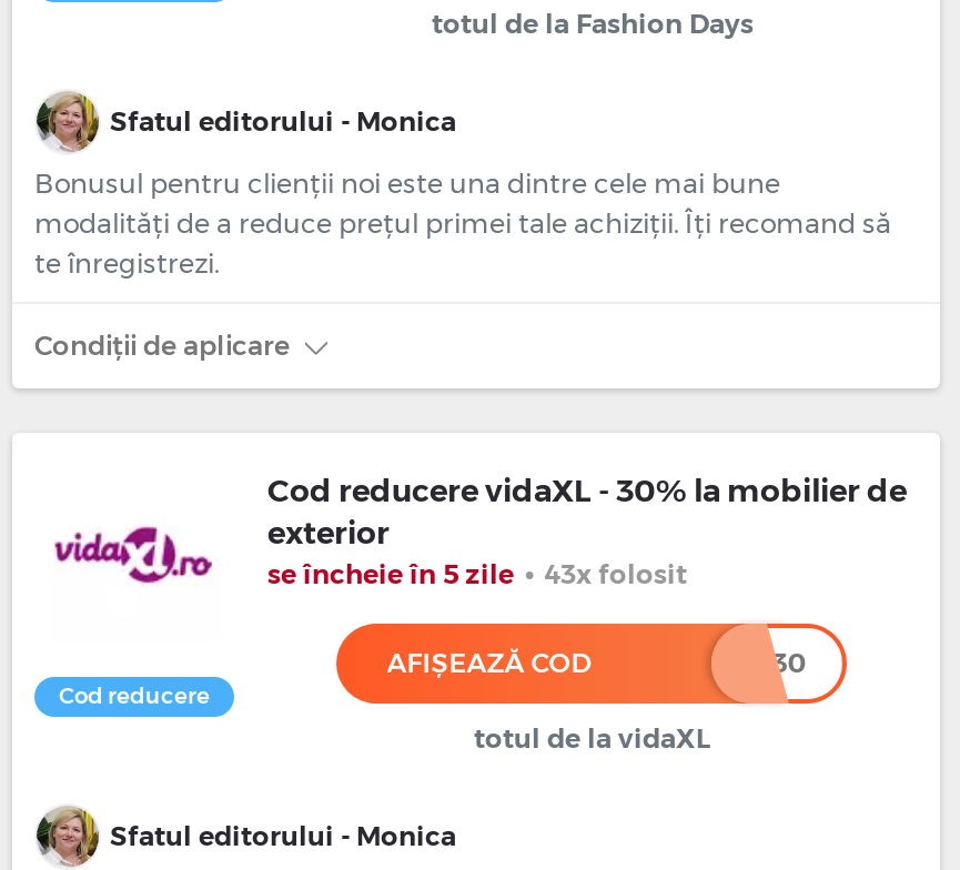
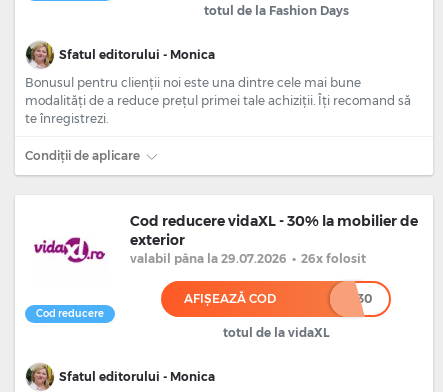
[267,557,687,590] se încheie în 5 zile • 43x folosit -> [130,251,366,266] valabil pâna la 29.07.2026 • 26x folosit

